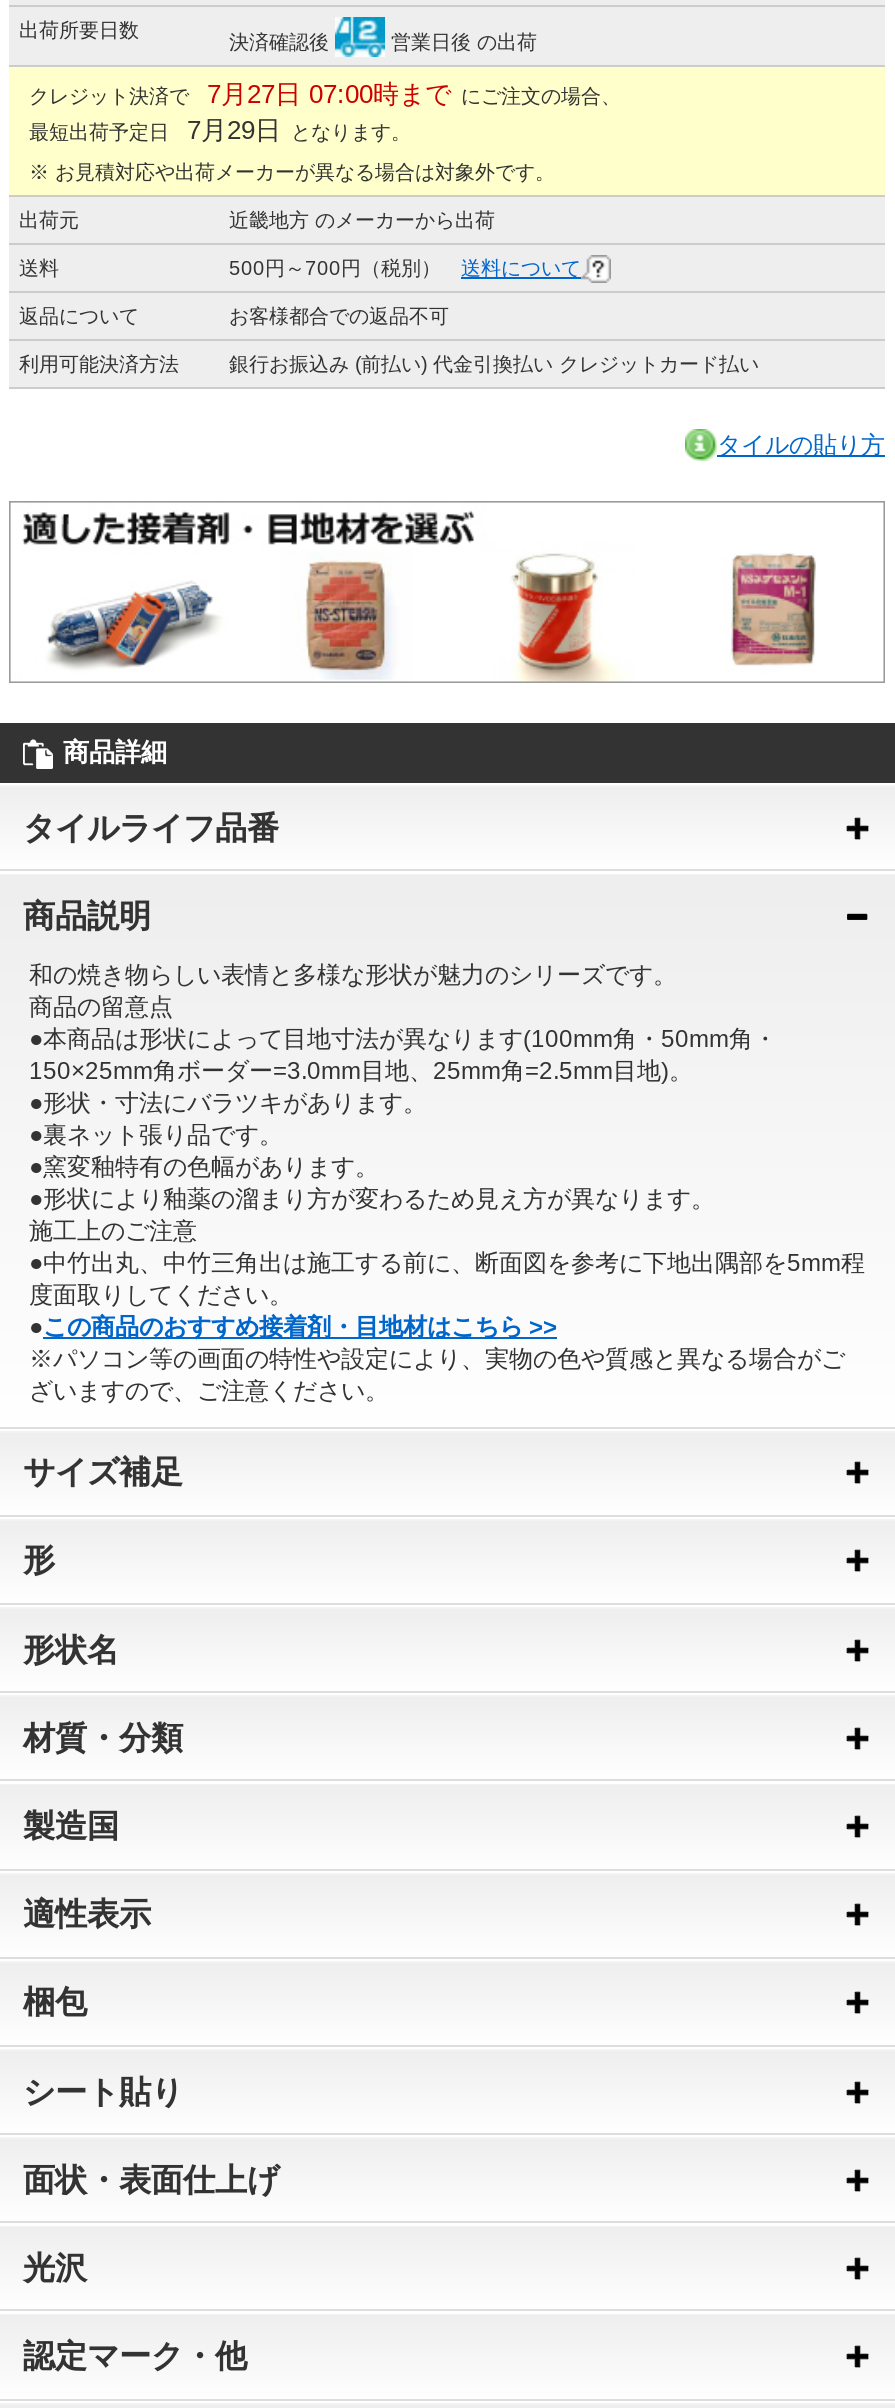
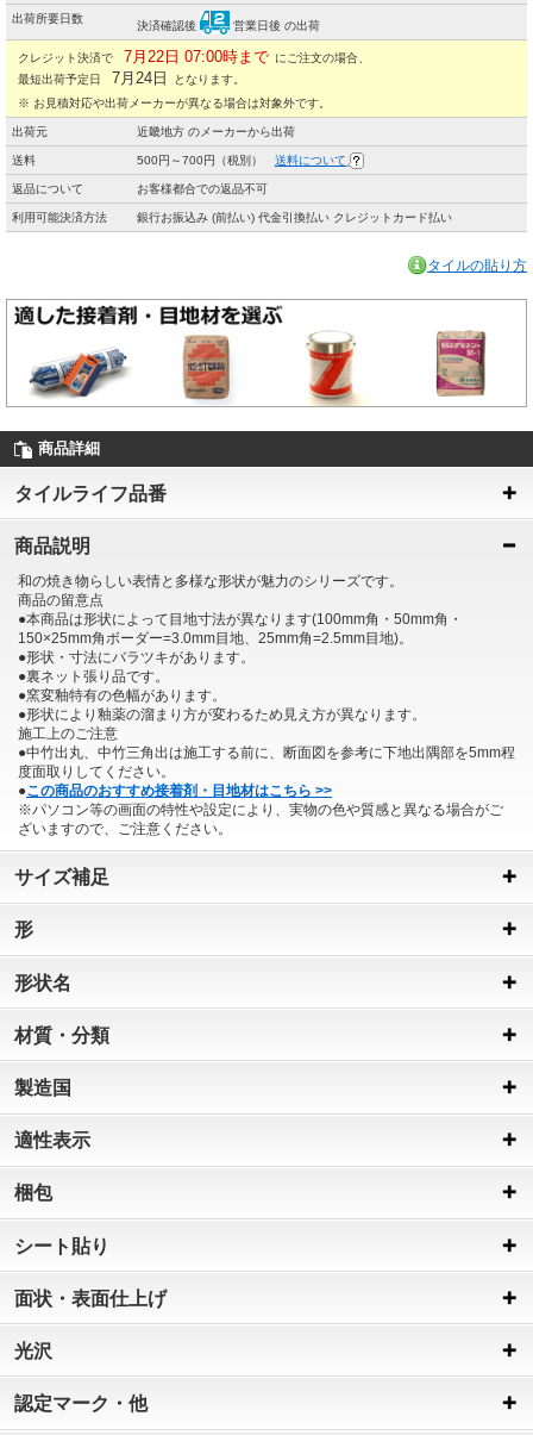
[9,78,621,108] クレジット決済で 7月27日 07:00時まで にご注文の場合、 -> [6,47,370,65] クレジット決済で 7月22日 07:00時まで にご注文の場合、
[9,114,411,144] 最短出荷予定日 7月29日 となります。 -> [6,68,245,86] 最短出荷予定日 7月24日 となります。

